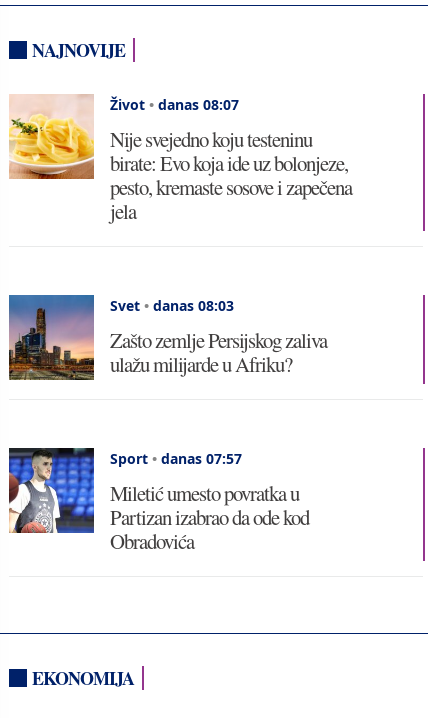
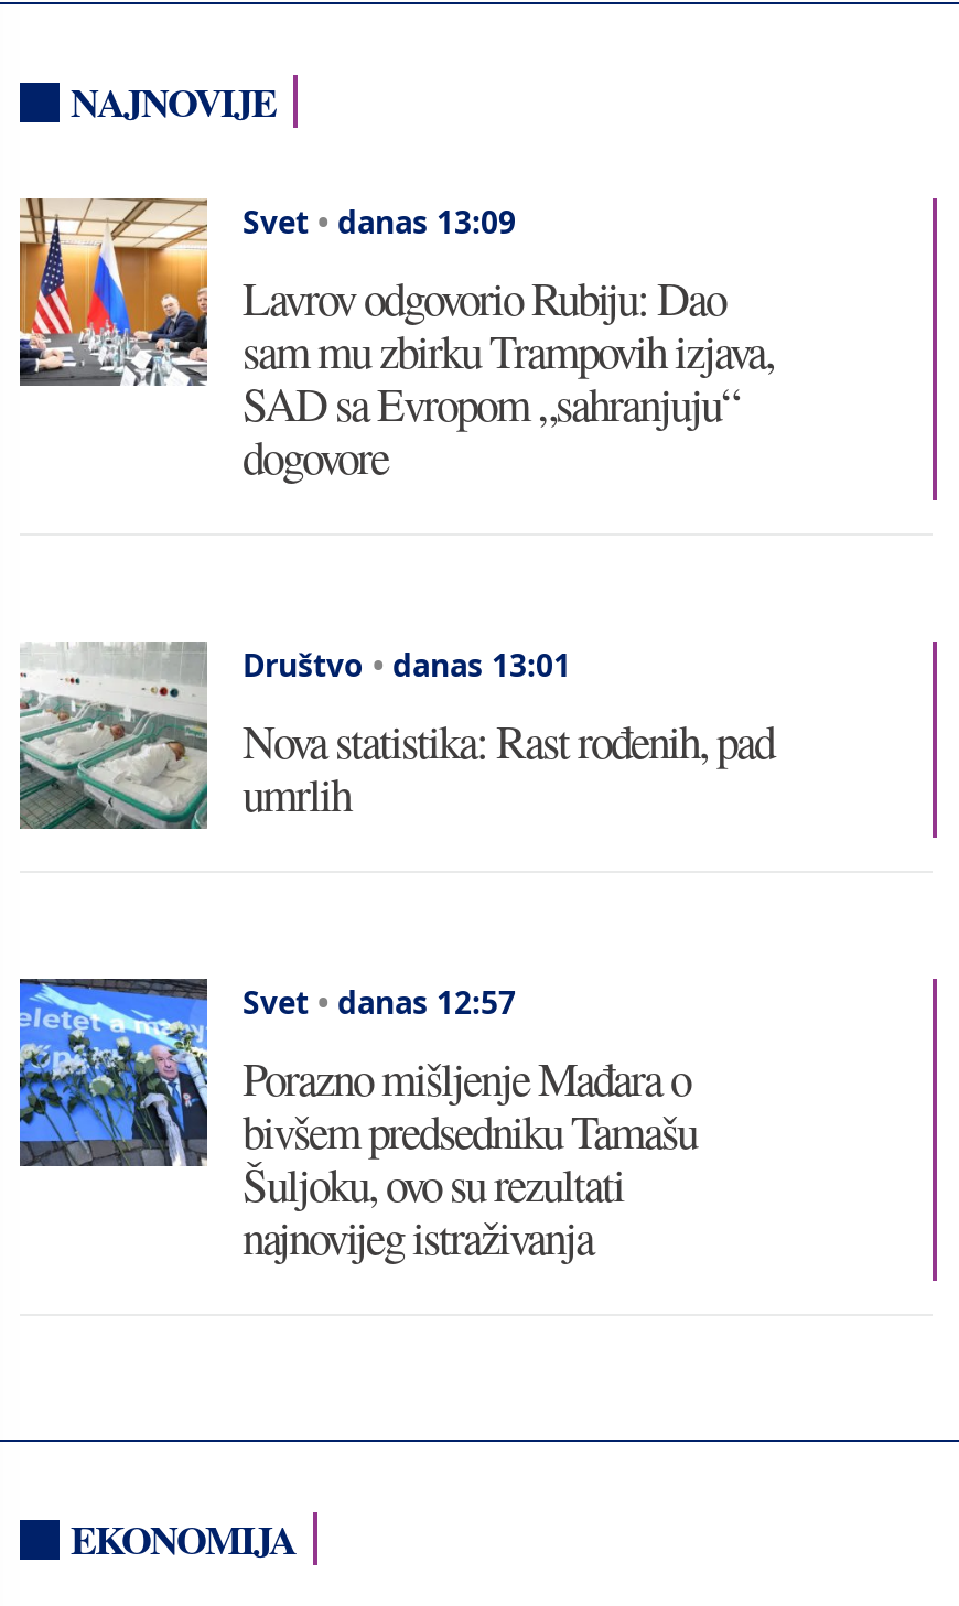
[8,94,352,225] [image] | Život • danas 08:07 | Nije svejedno koju testeninu | birate: Evo koja ide uz bolonjeze, | pesto, kremaste sosove i zapečena | jela -> [18,196,774,488] [image] | Svet • danas 13:09 | Lavrov odgovorio Rubiju: Dao | sam mu zbirku Trampovih izjava, | SAD sa Evropom „sahranjuju“ | dogovore
[8,294,327,381] [image] | Svet • danas 08:03 | Zašto zemlje Persijskog zaliva | ulažu milijarde u Afriku? -> [18,639,774,831] [image] | Društvo • danas 13:01 | Nova statistika: Rast rođenih, pad | umrlih
[8,448,309,555] [image] | Sport • danas 07:57 | Miletić umesto povratka u | Partizan izabrao da ode kod | Obradovića -> [18,977,697,1268] [image] | Svet • danas 12:57 | Porazno mišljenje Mađara o | bivšem predsedniku Tamašu | Šuljoku, ovo su rezultati | najnovijeg istraživanja

